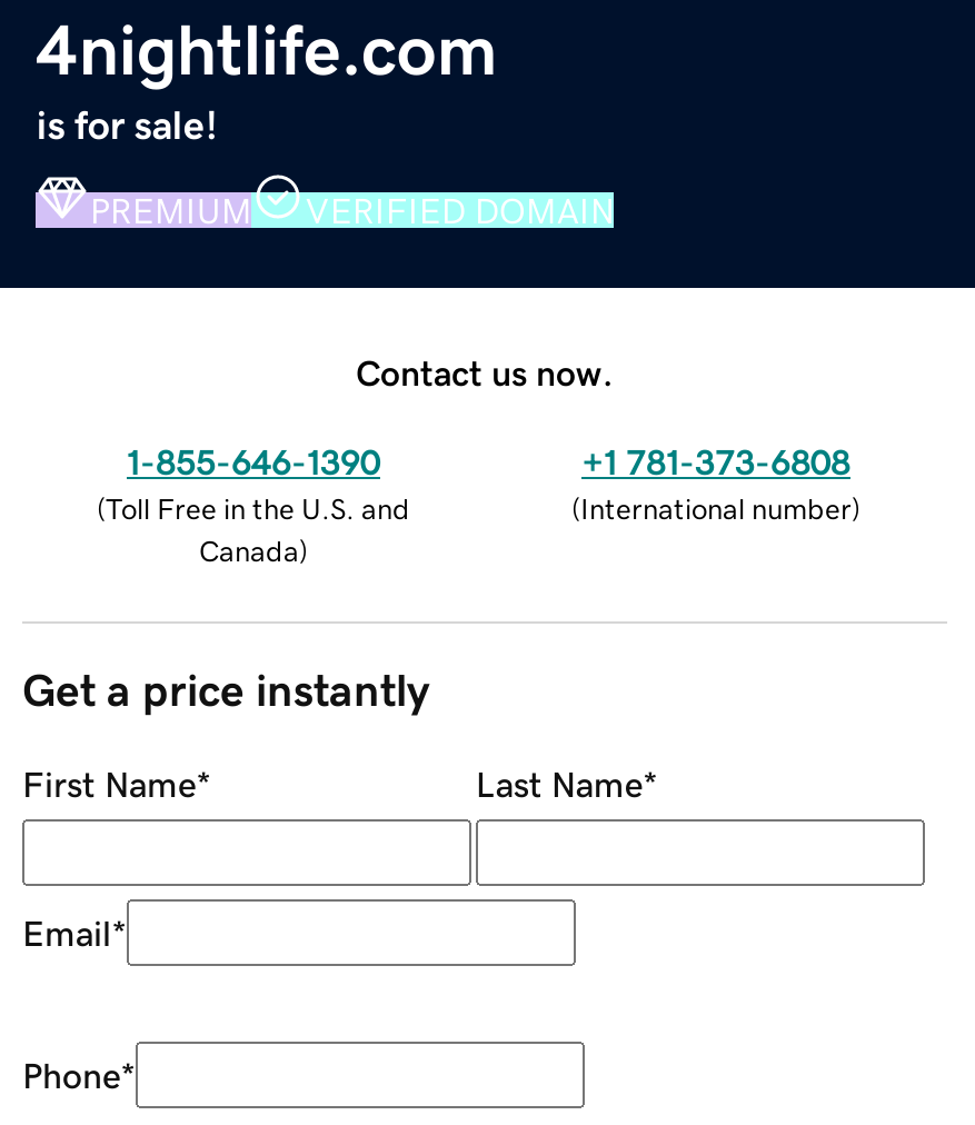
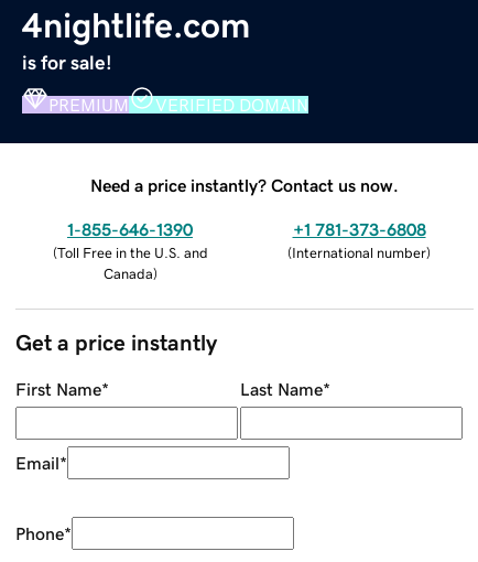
[356,354,614,389] Contact us now. -> [90,176,399,194] Need a price instantly? Contact us now.

